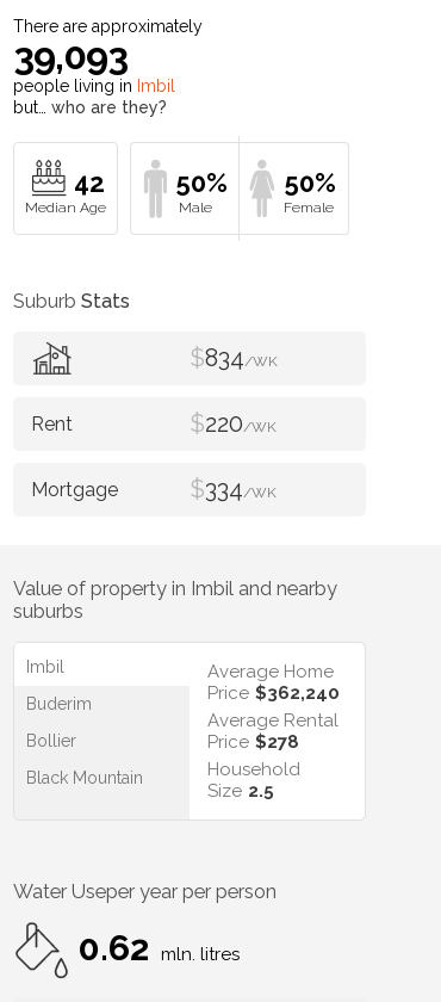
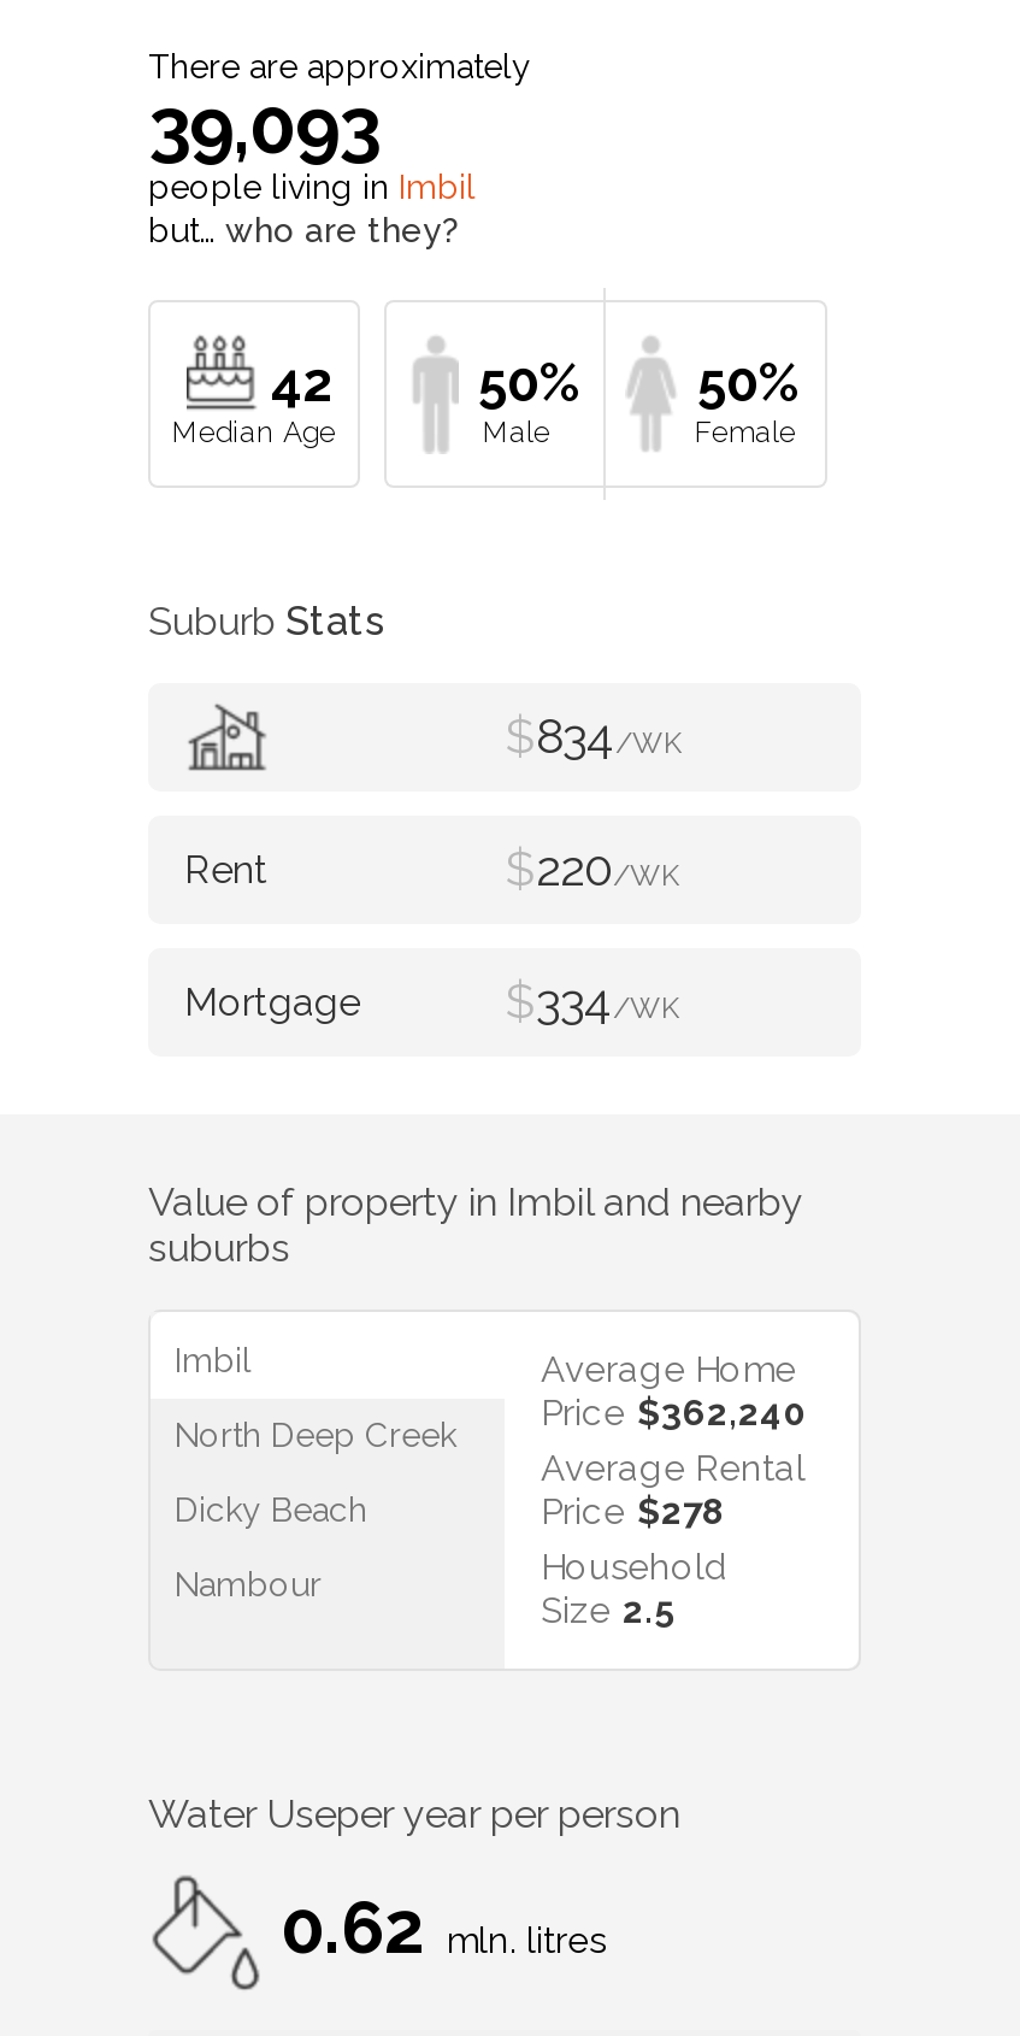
[26,694,92,714] Buderim -> [175,1416,456,1455] North Deep Creek
[26,731,76,751] Bollier -> [175,1491,367,1529] Dicky Beach
[26,768,143,788] Black Mountain -> [175,1565,322,1604] Nambour

